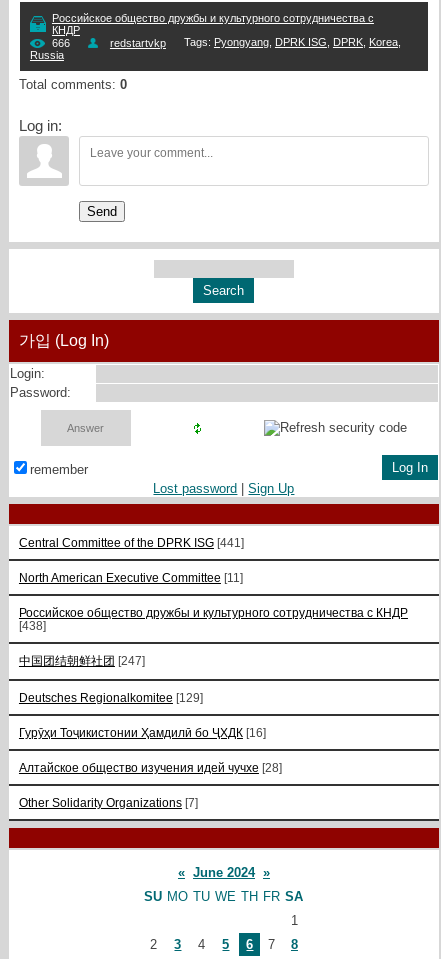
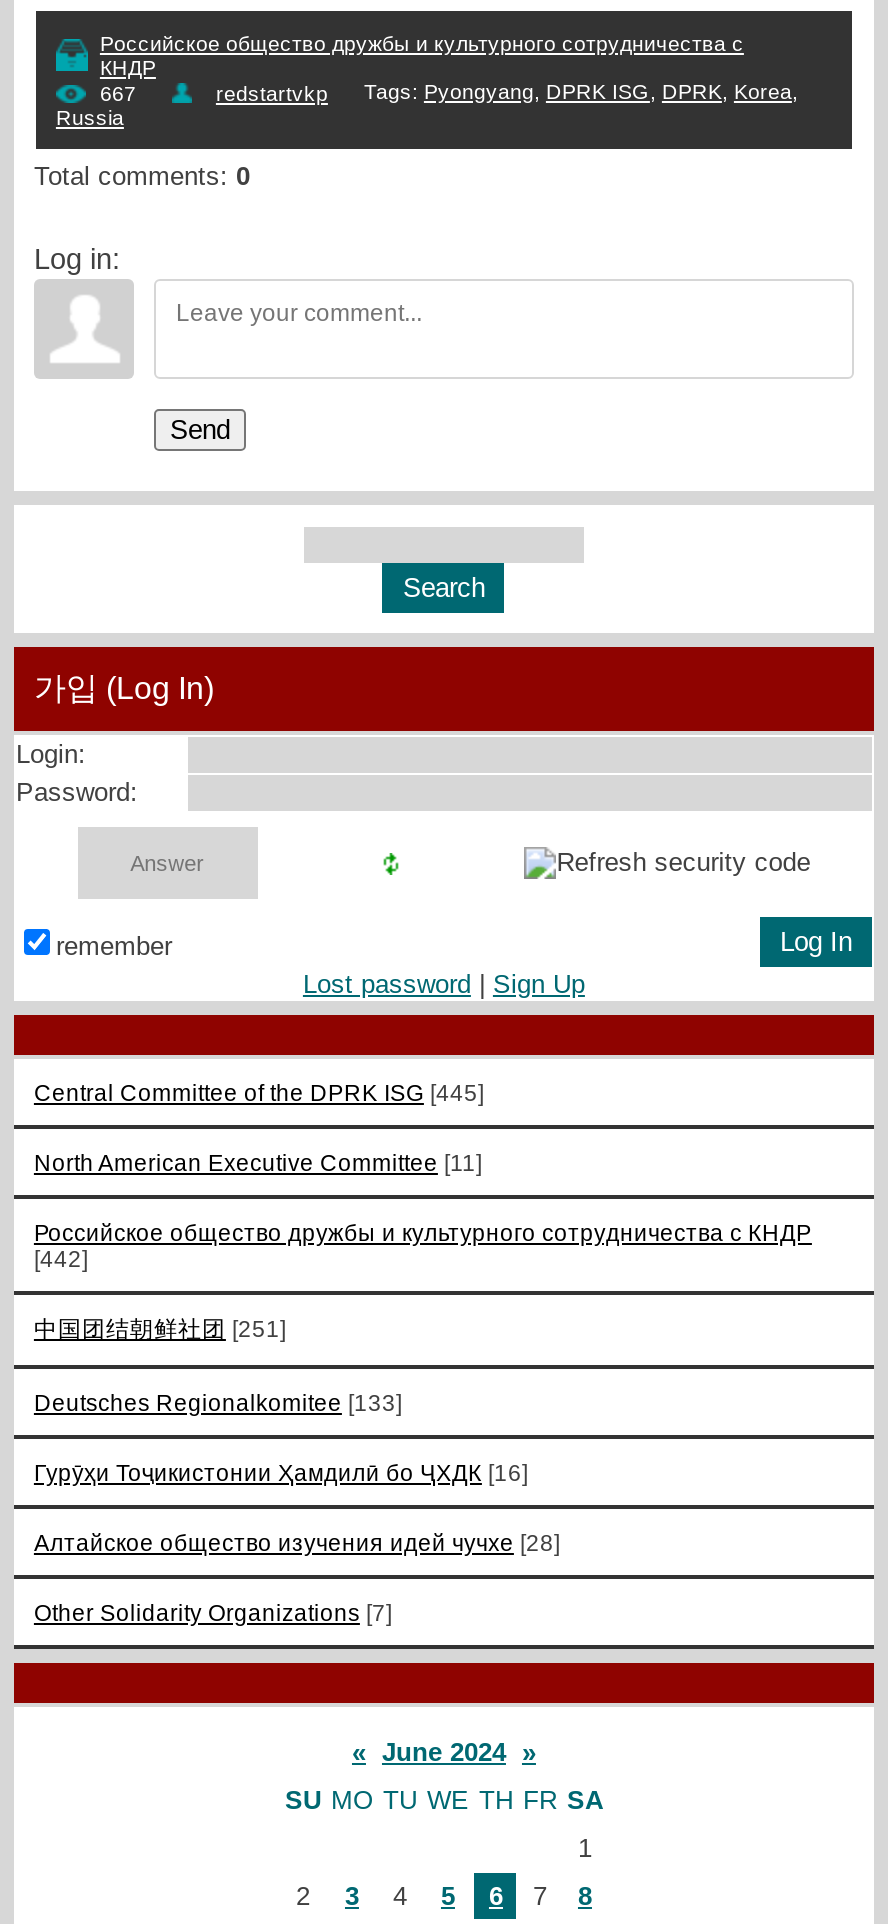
[52,37,70,49] 666 -> [100,81,136,105] 667
[19,536,244,549] Central Committee of the DPRK ISG [441] -> [34,1079,484,1105] Central Committee of the DPRK ISG [445]
[19,619,46,632] [438] -> [34,1245,88,1271] [442]
[19,654,145,667] 中国团结朝鲜社团 [247] -> [34,1315,286,1341] 中国团结朝鲜社团 [251]
[19,691,203,704] Deutsches Regionalkomitee [129] -> [34,1389,402,1415] Deutsches Regionalkomitee [133]

